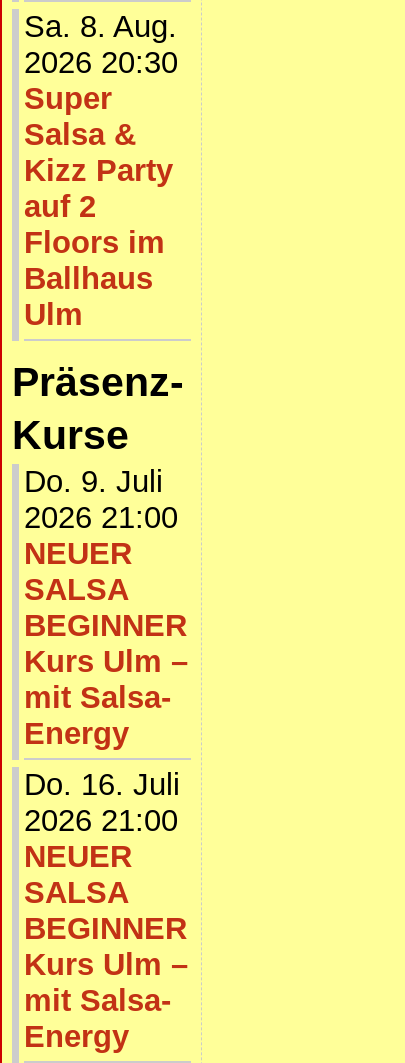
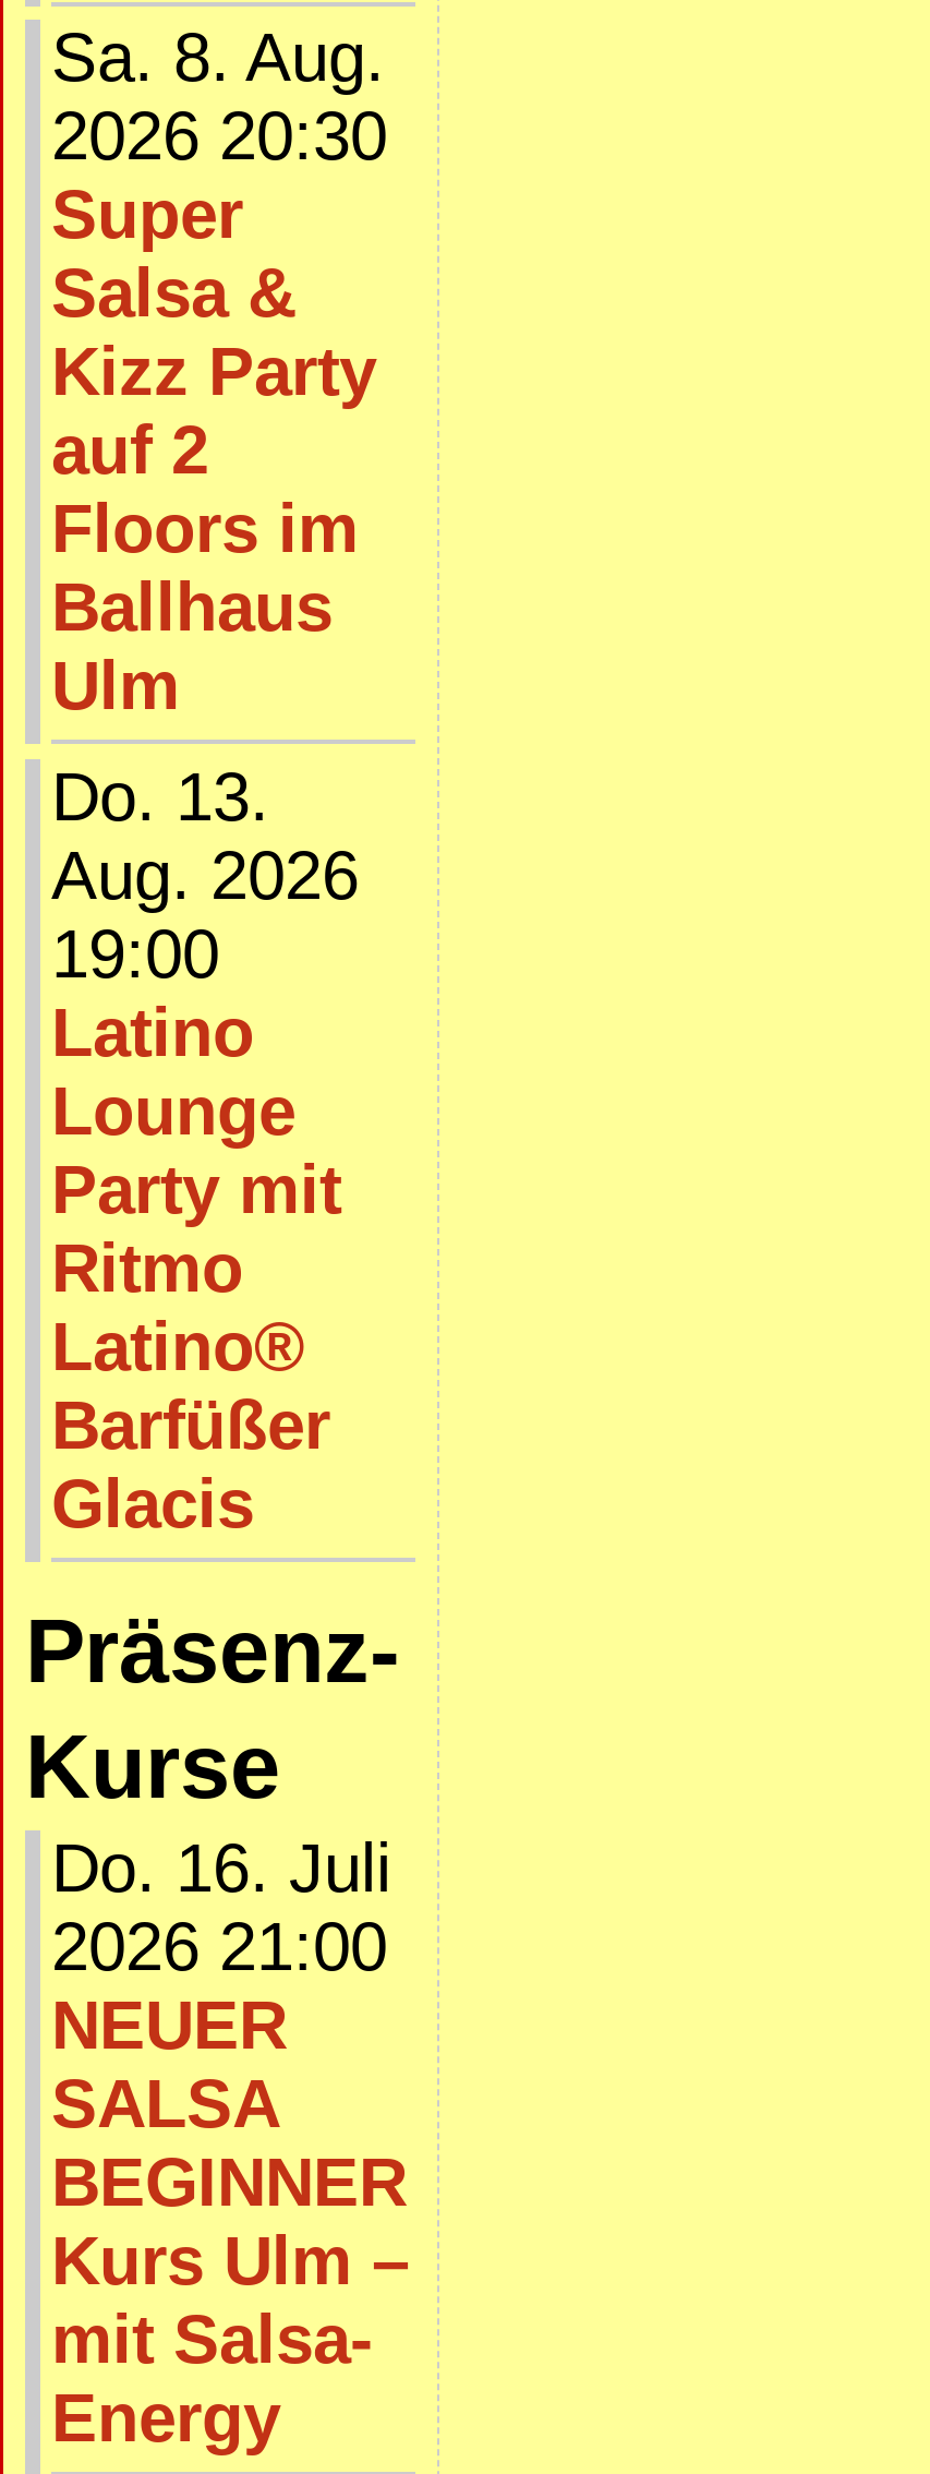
none -> [51,758,359,1541] Do. 13. | Aug. 2026 | 19:00 | Latino | Lounge | Party mit | Ritmo | Latino® | Barfüßer | Glacis
moved [12,359,184,458] -> [25,1601,400,1817]: Präsenz- | Kurse
[24,464,188,751] Do. 9. Juli | 2026 21:00 | NEUER | SALSA | BEGINNER | Kurs Ulm – | mit Salsa- | Energy -> none

